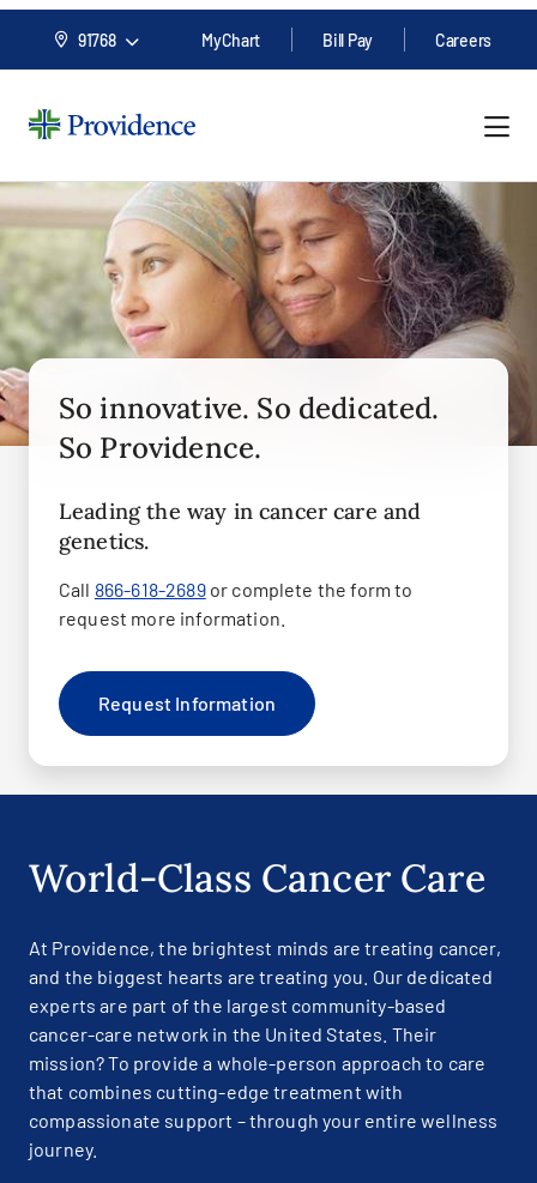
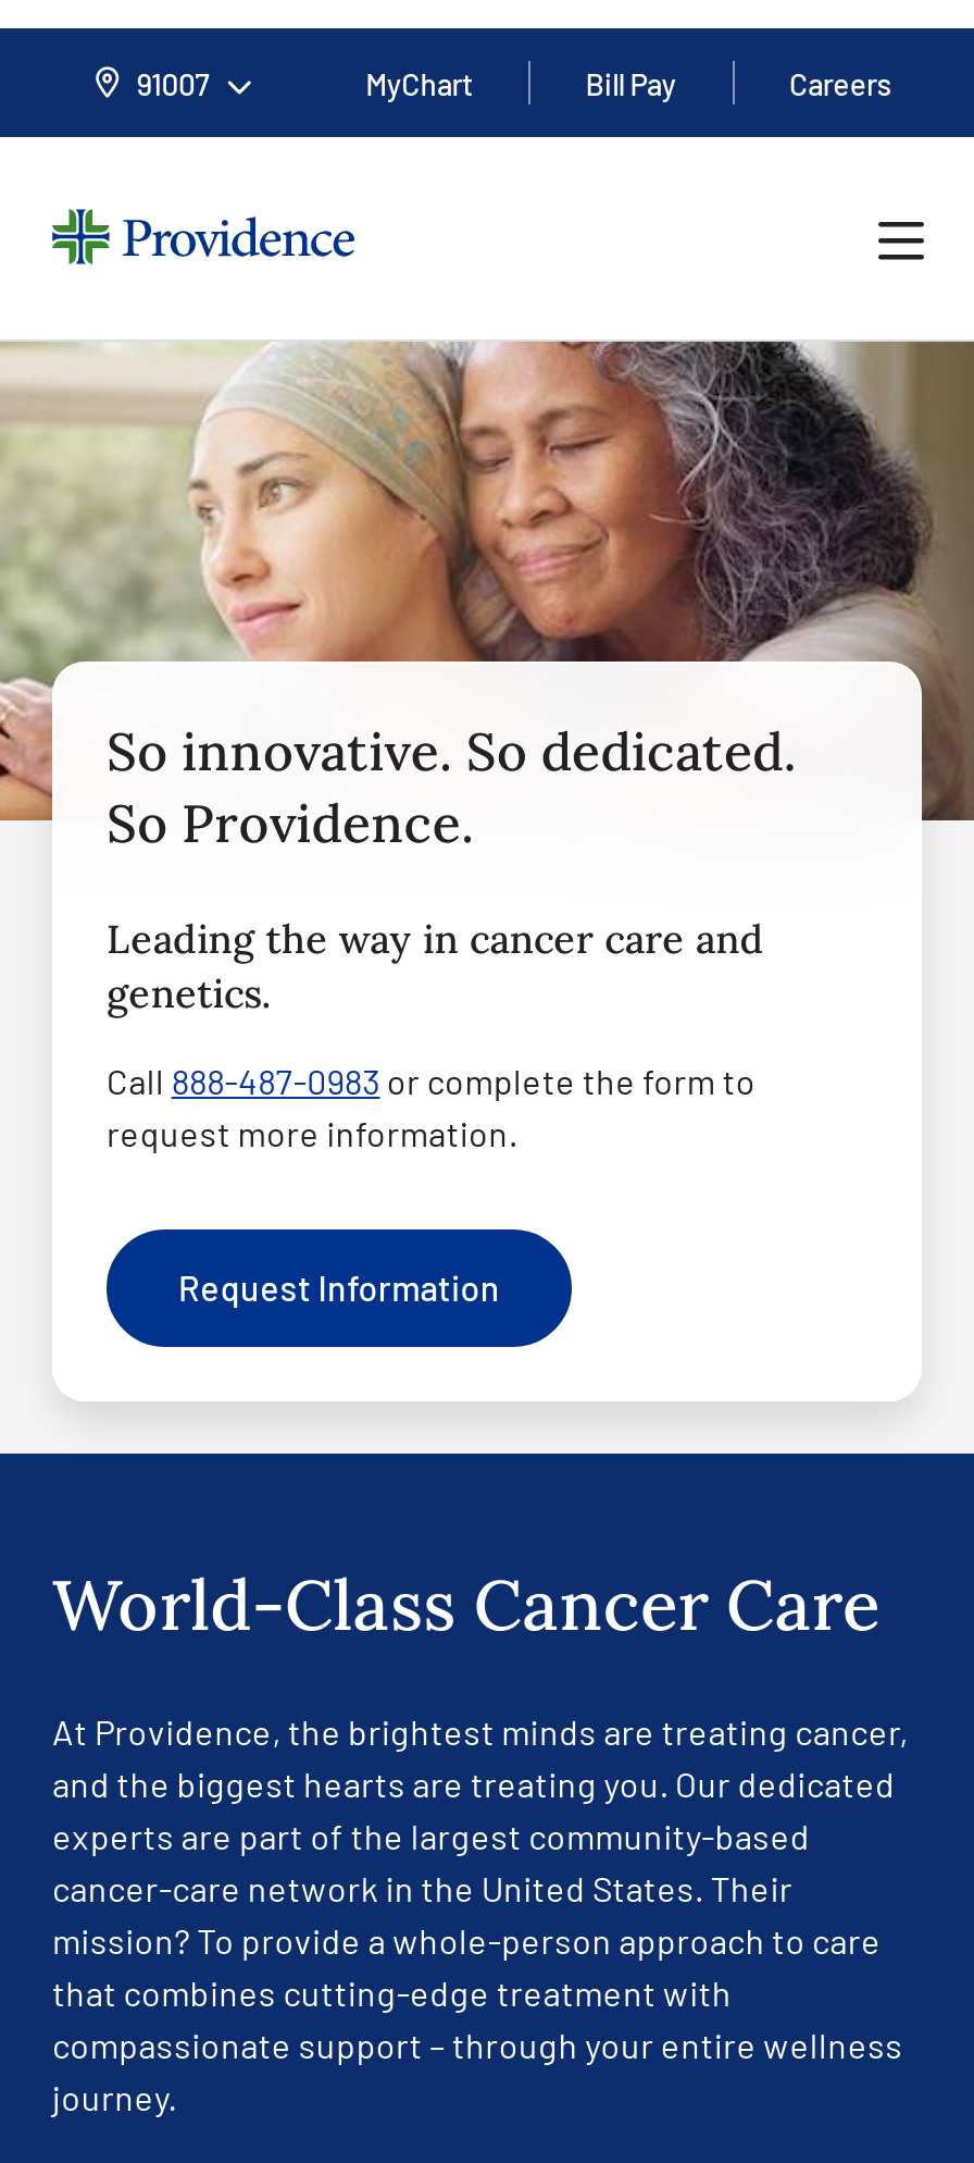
[78,29,116,50] 91768 -> [137,64,210,101] 91007
[59,578,413,600] Call 866-618-2689 or complete the form to -> [107,1060,756,1101] Call 888-487-0983 or complete the form to

